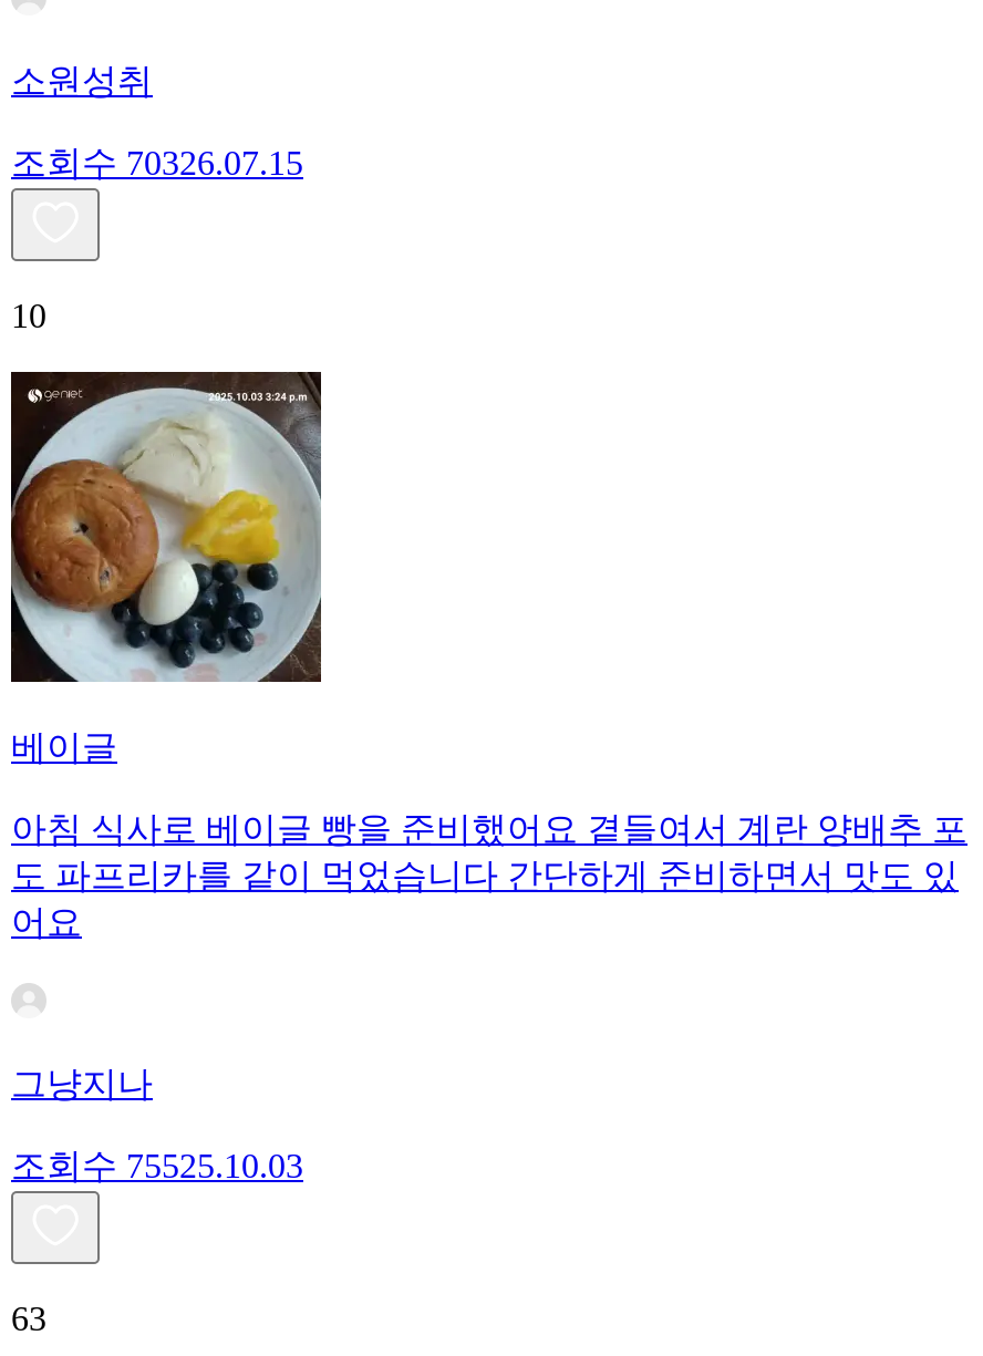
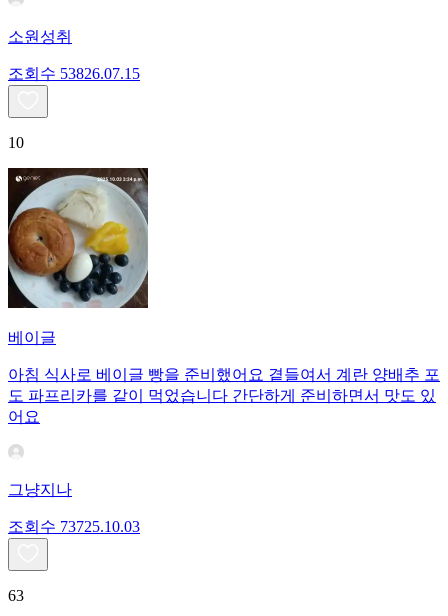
[11,144,303,182] 조회수 70326.07.15 -> [8,65,140,82] 조회수 53826.07.15
[11,1147,303,1185] 조회수 75525.10.03 -> [8,518,140,535] 조회수 73725.10.03

